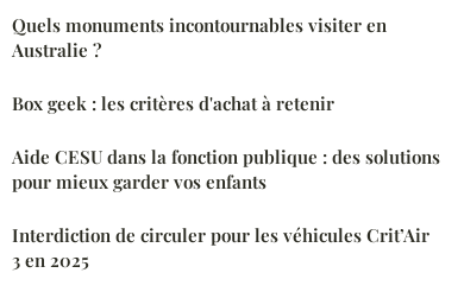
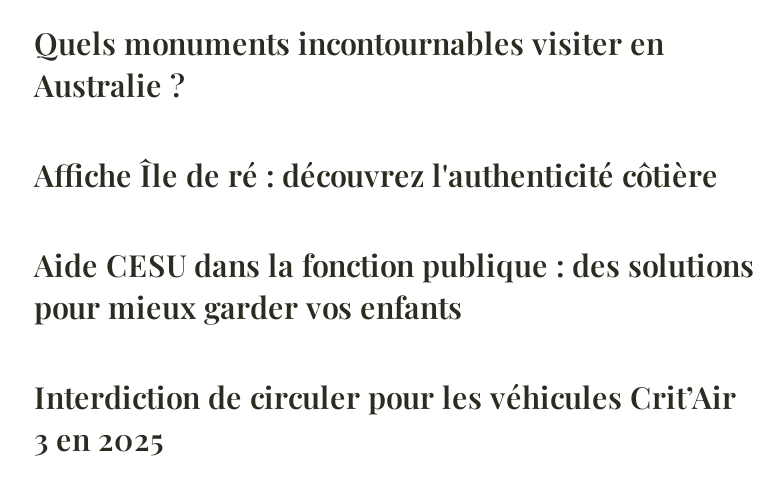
[12,92,334,115] Box geek : les critères d'achat à retenir -> [34,155,718,195] Affiche Île de ré : découvrez l'authenticité côtière

